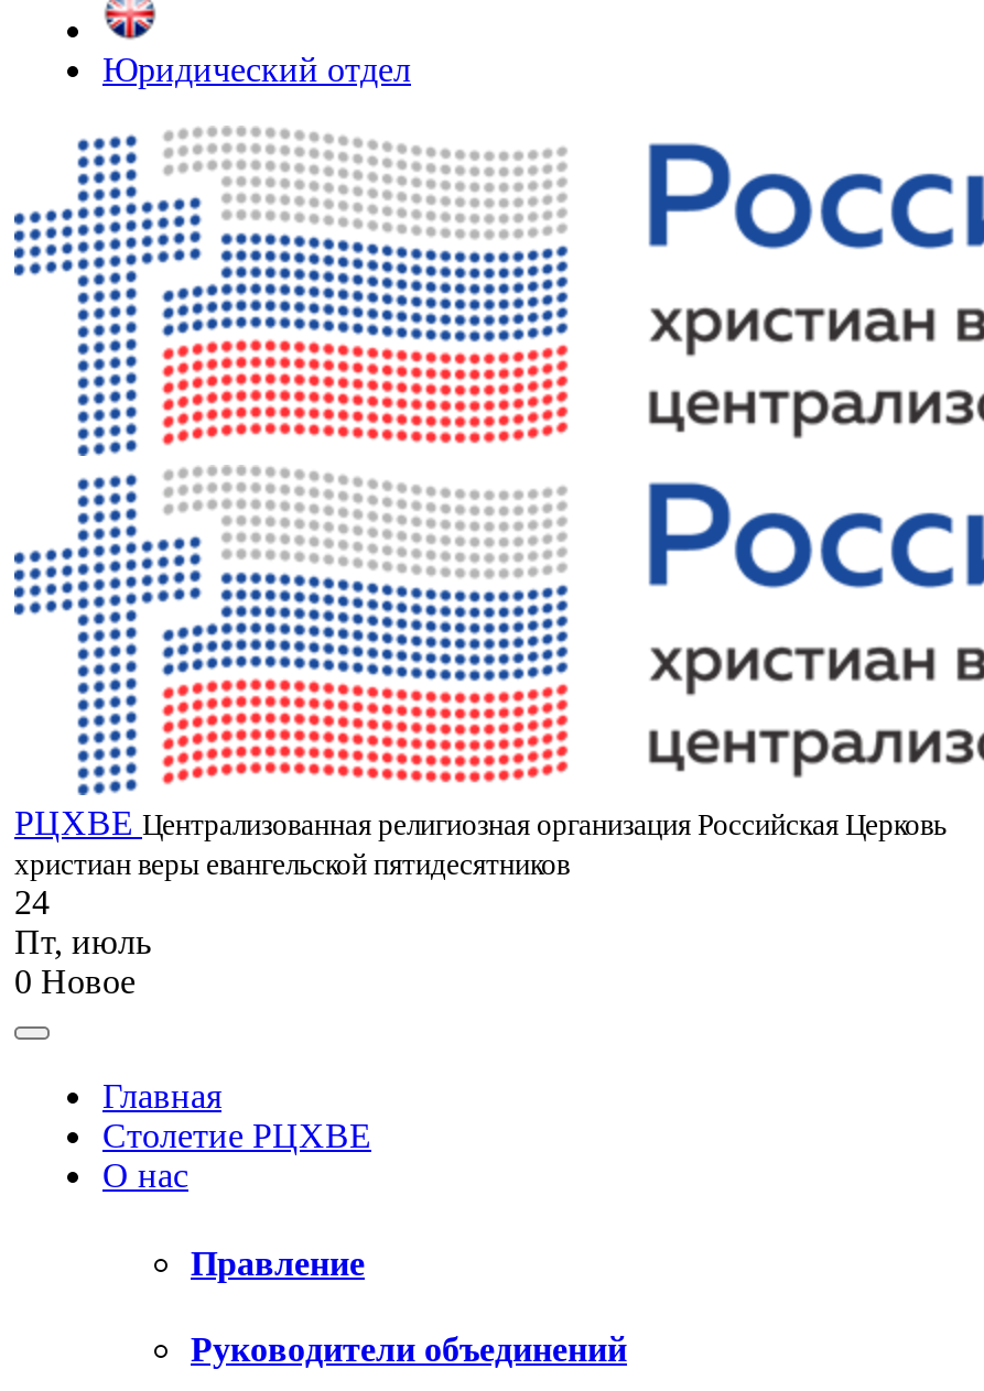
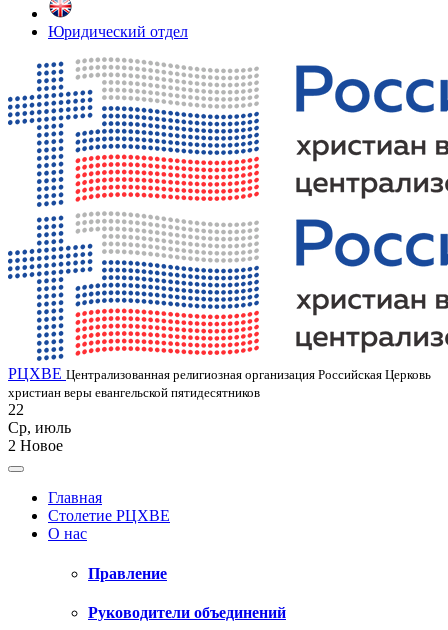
[14,884,50,921] 24 -> [8,401,24,418] 22
[14,923,151,961] Пт, июль -> [8,419,71,436] Ср, июль
[14,963,136,1000] 0 Новое -> [8,437,63,454] 2 Новое

